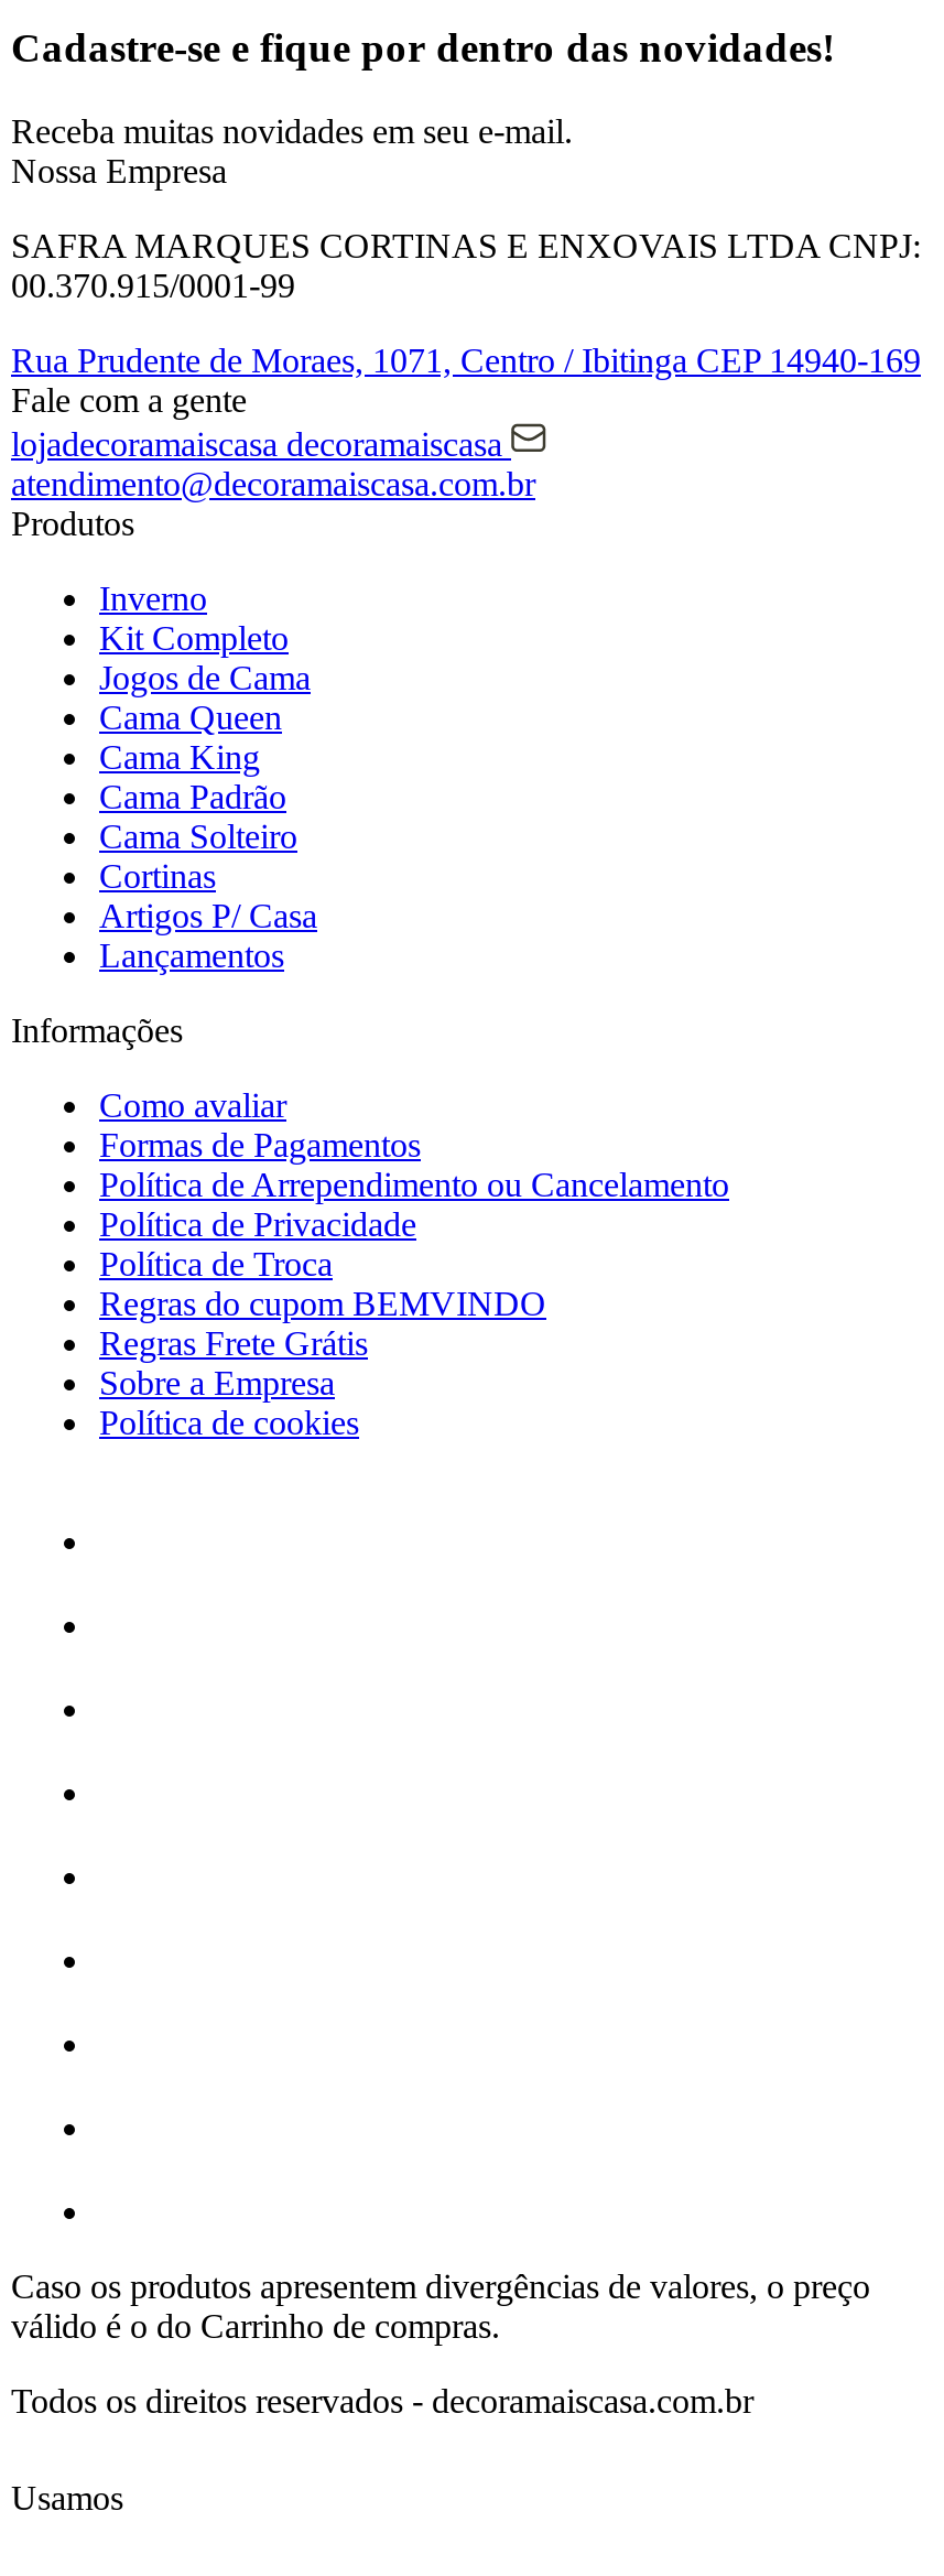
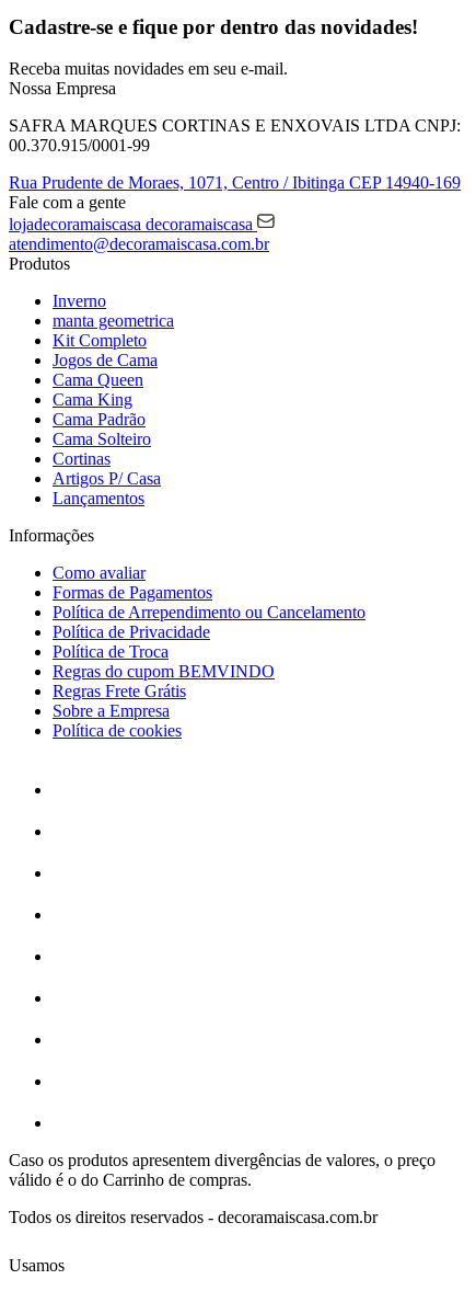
none -> [53,312,174,330] manta geometrica

